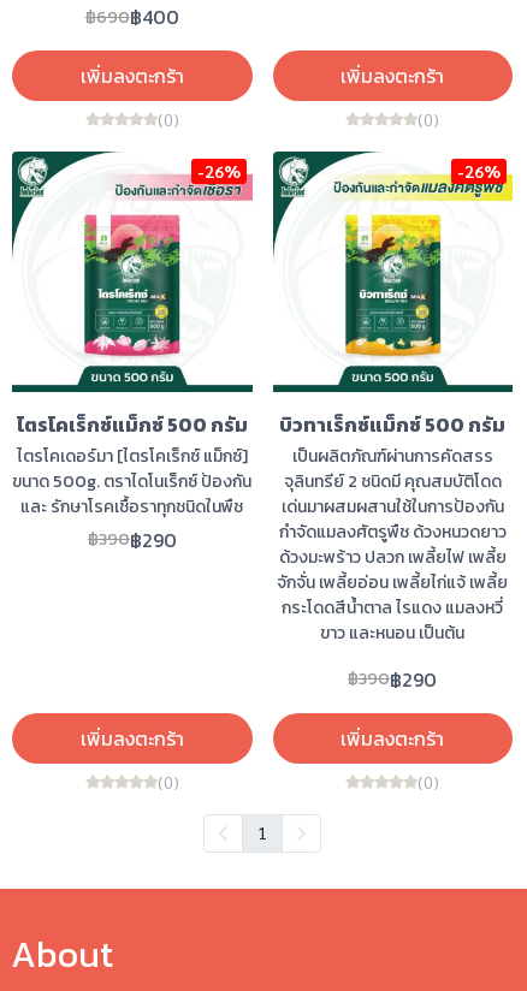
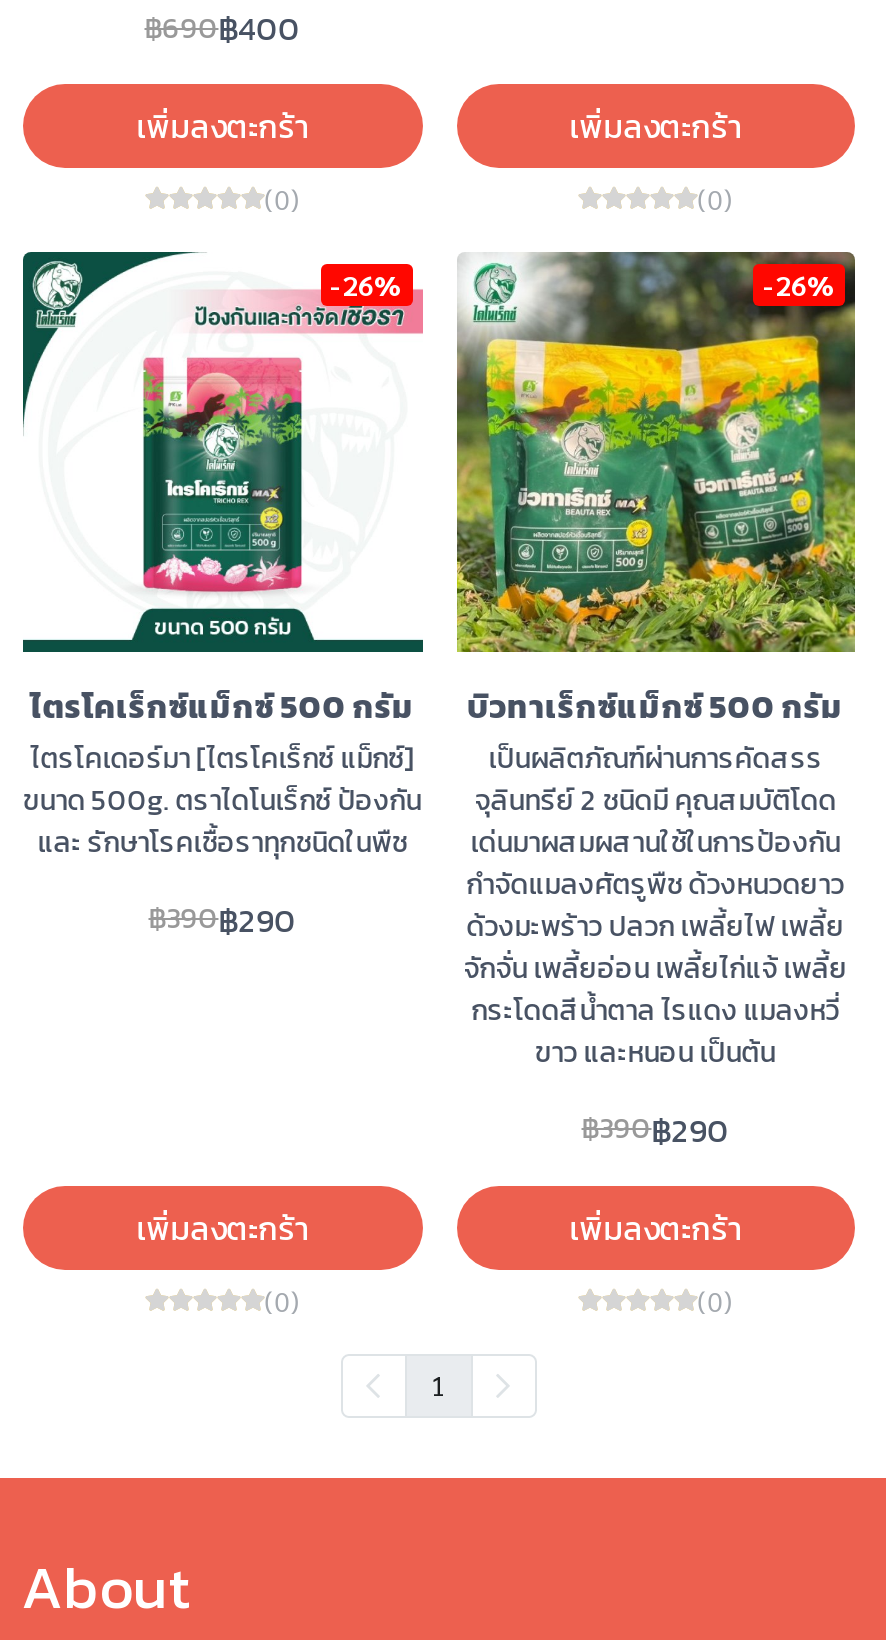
[272,150,514,393] [image] -> [455,250,857,654] [image]

